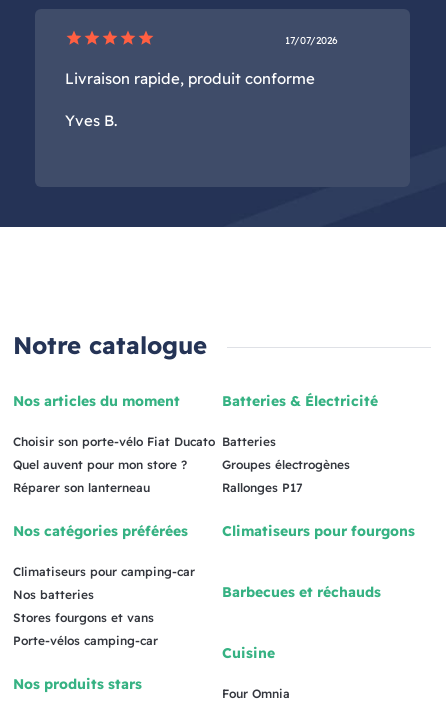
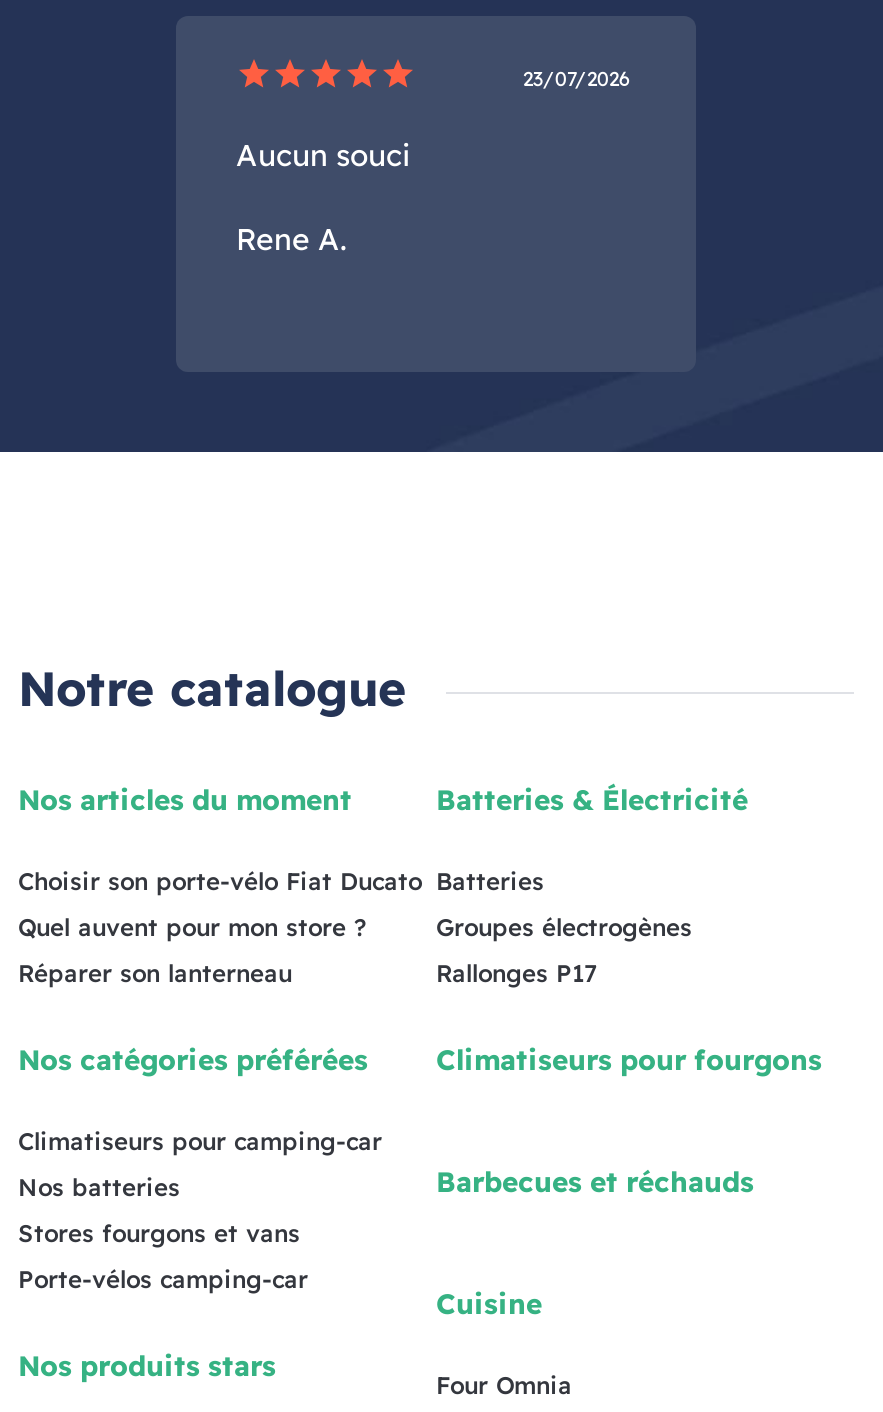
[284,34,337,47] 17/07/2026 -> [523,67,631,93] 23/07/2026
[64,69,314,88] Livraison rapide, produit conforme -> [236,136,410,174] Aucun souci
[64,111,116,130] Yves B. -> [236,220,346,258] Rene A.

